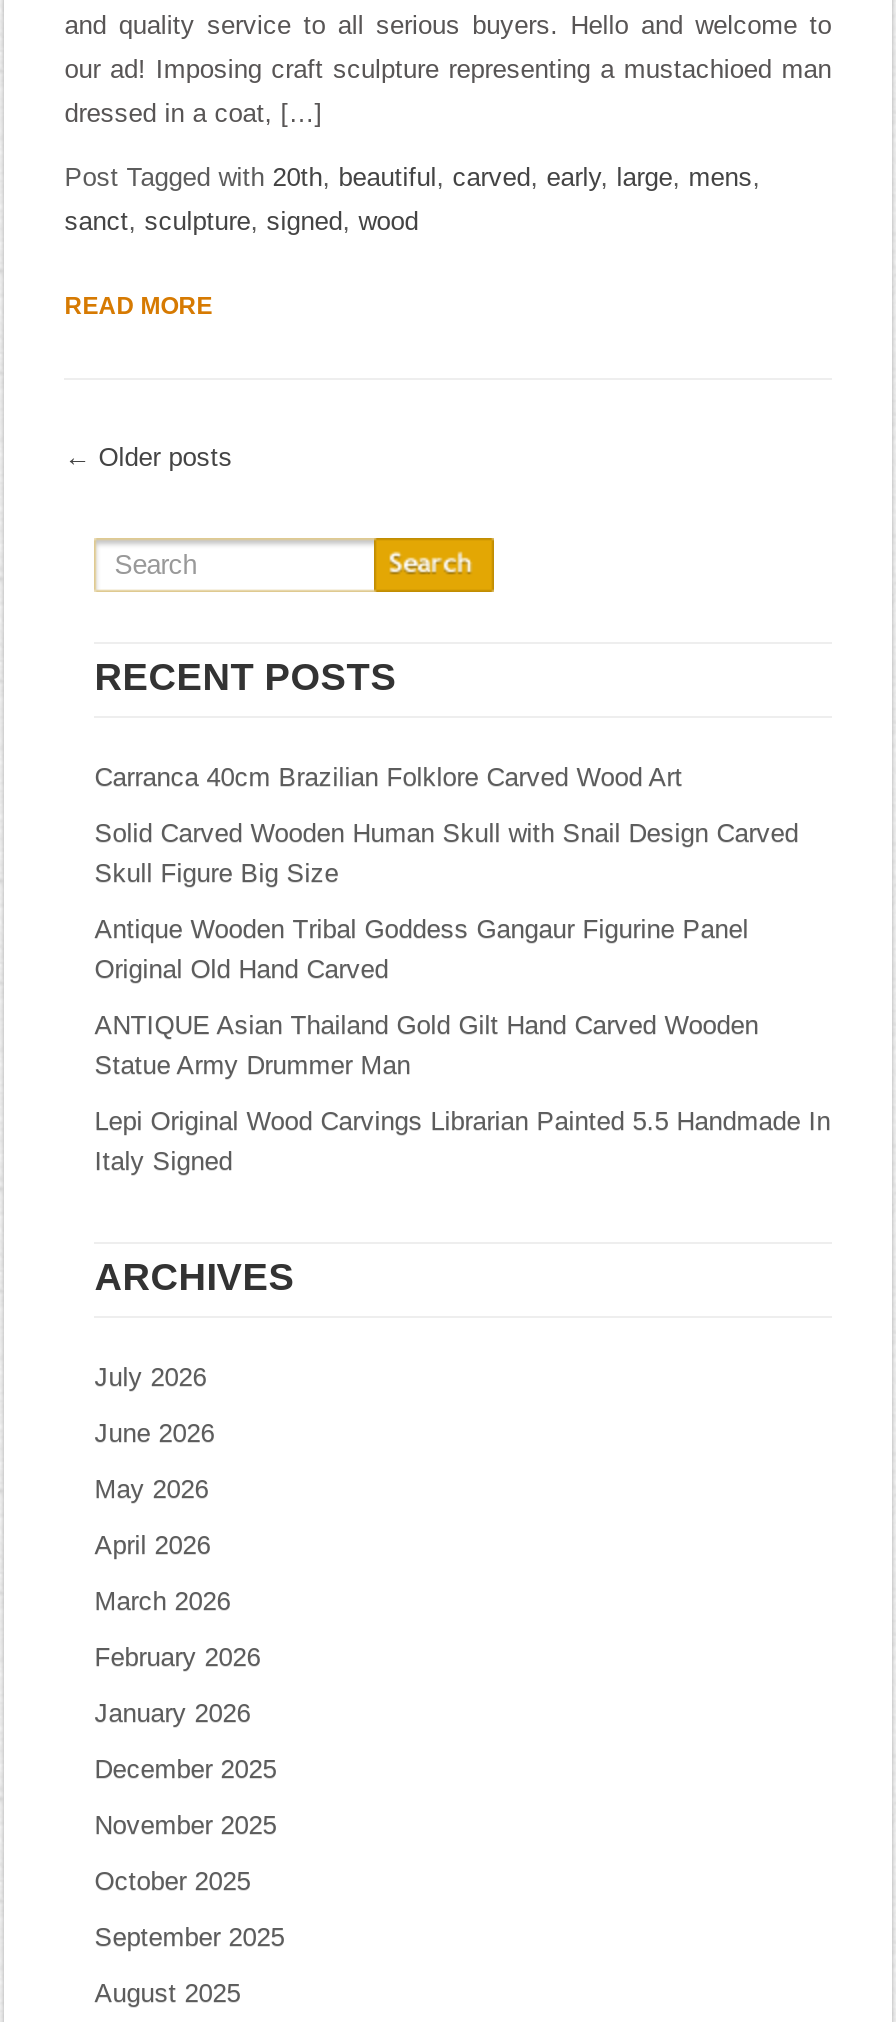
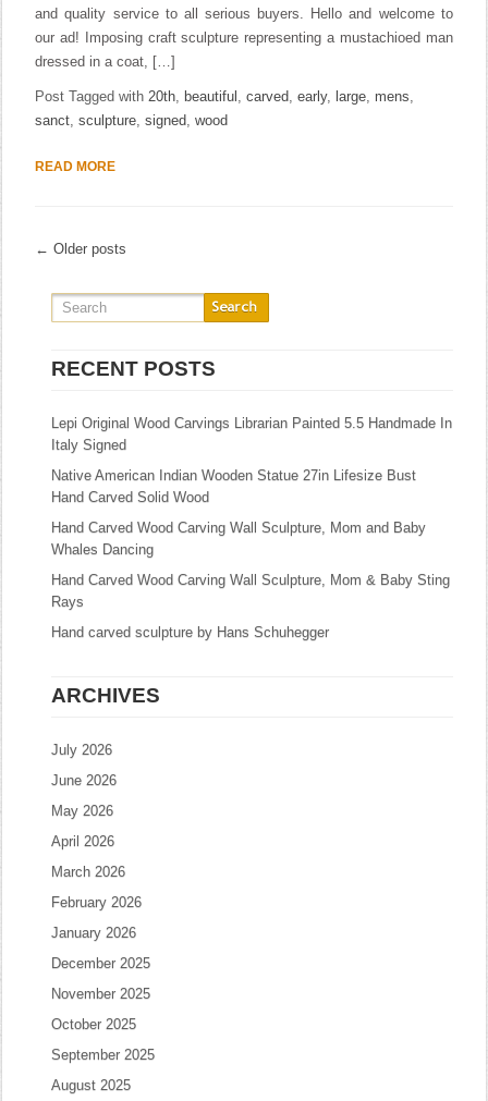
[94,762,798,1080] Carranca 40cm Brazilian Folklore Carved Wood Art | Solid Carved Wooden Human Skull with Snail Design Carved | Skull Figure Big Size | Antique Wooden Tribal Goddess Gangaur Figurine Panel | Original Old Hand Carved | ANTIQUE Asian Thailand Gold Gilt Hand Carved Wooden | Statue Army Drummer Man -> none
moved [94,1106,830,1176] -> [51,415,452,453]: Lepi Original Wood Carvings Librarian Painted 5.5 Handmade In | Italy Signed
none -> [51,467,450,640] Native American Indian Wooden Statue 27in Lifesize Bust | Hand Carved Solid Wood | Hand Carved Wood Carving Wall Sculpture, Mom and Baby | Whales Dancing | Hand Carved Wood Carving Wall Sculpture, Mom & Baby Sting | Rays | Hand carved sculpture by Hans Schuhegger

